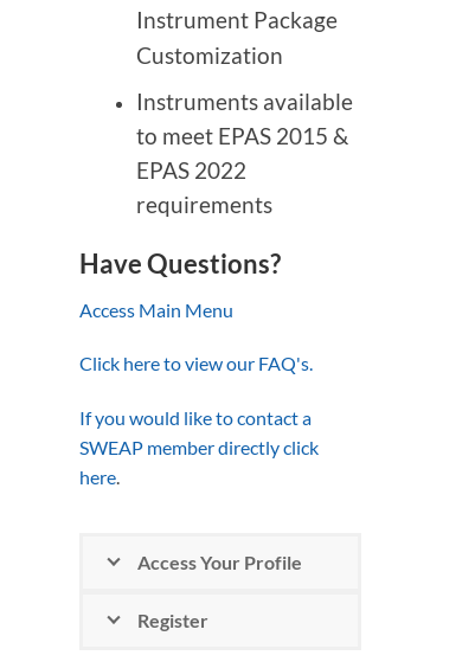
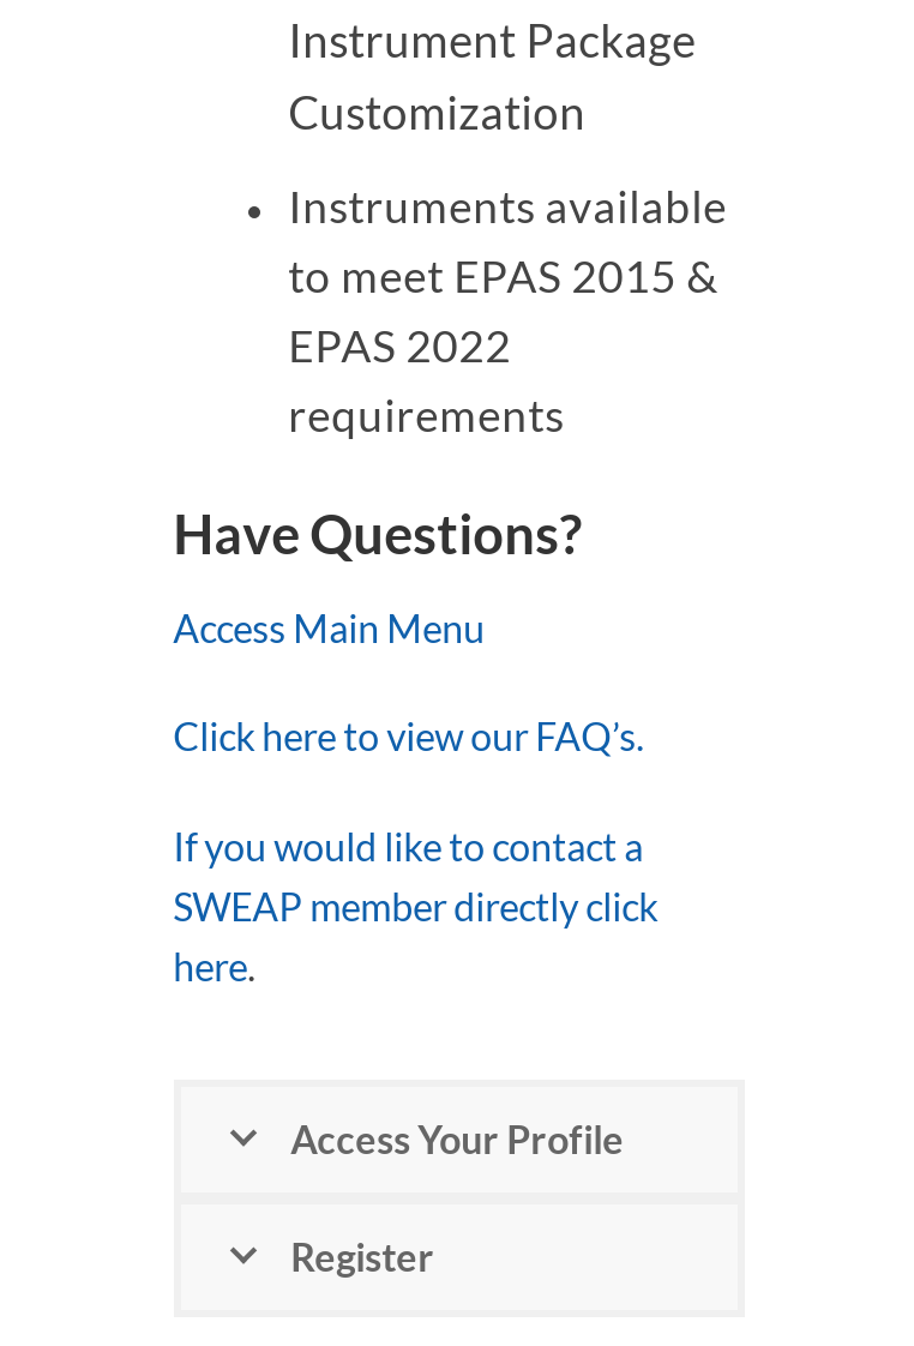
[79,352,312,375] Click here to view our FAQ's. -> [173,713,643,759] Click here to view our FAQ’s.

